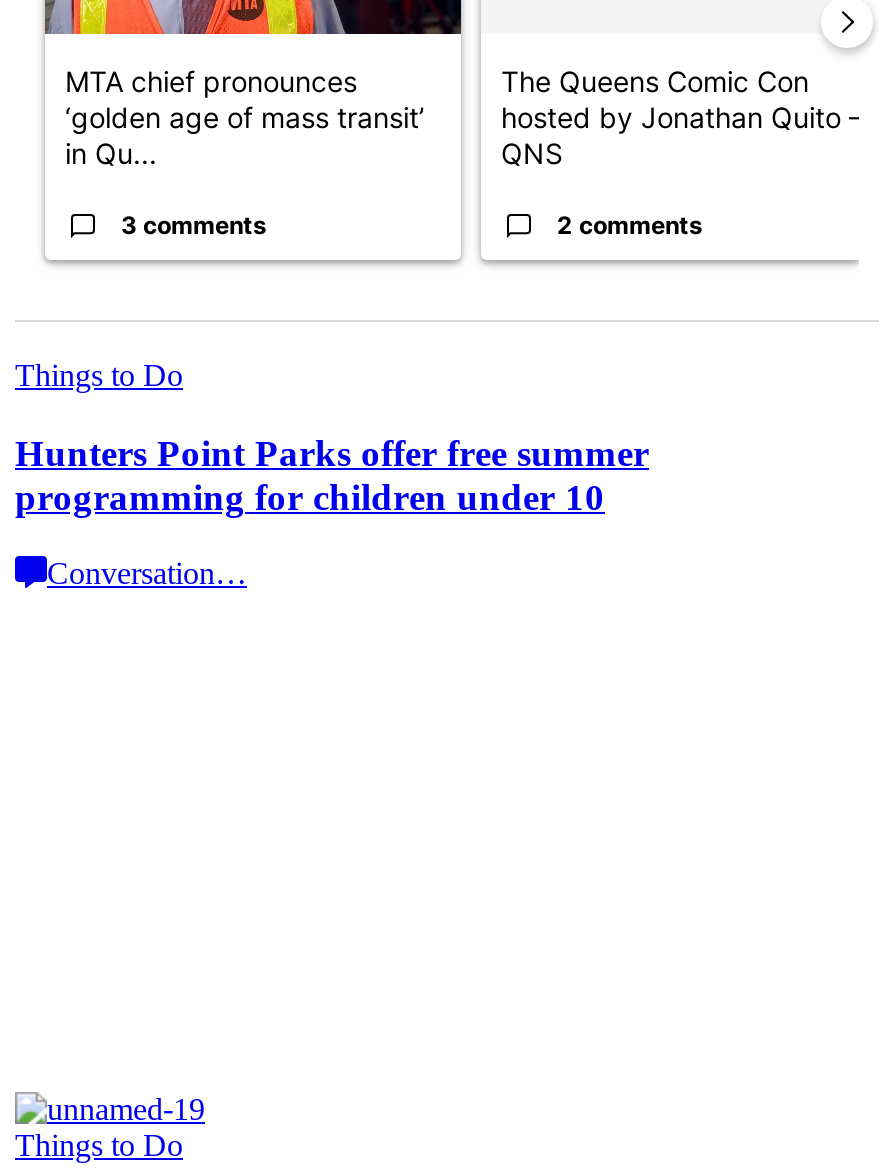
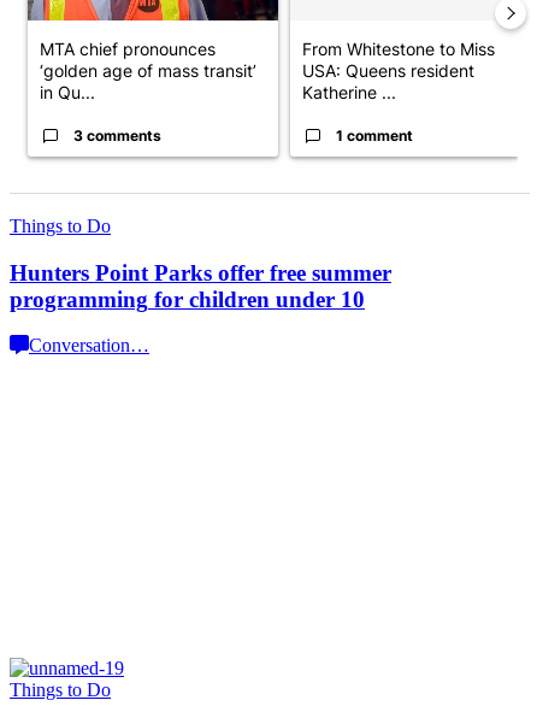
[501,64,863,170] The Queens Comic Con | hosted by Jonathan Quito – | QNS -> [302,38,495,102] From Whitestone to Miss | USA: Queens resident | Katherine ...
[557,210,703,240] 2 comments -> [336,126,413,144] 1 comment

